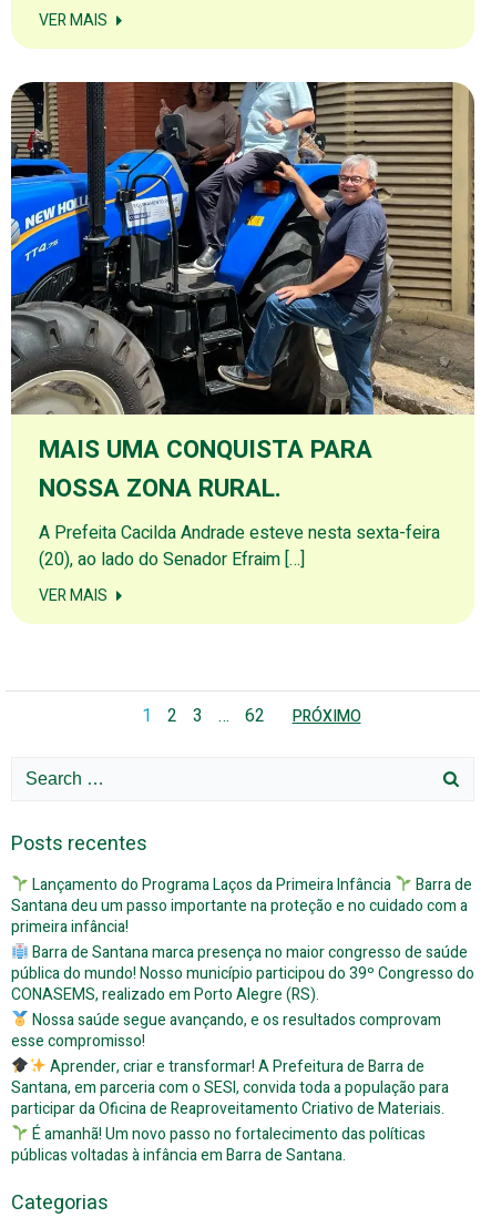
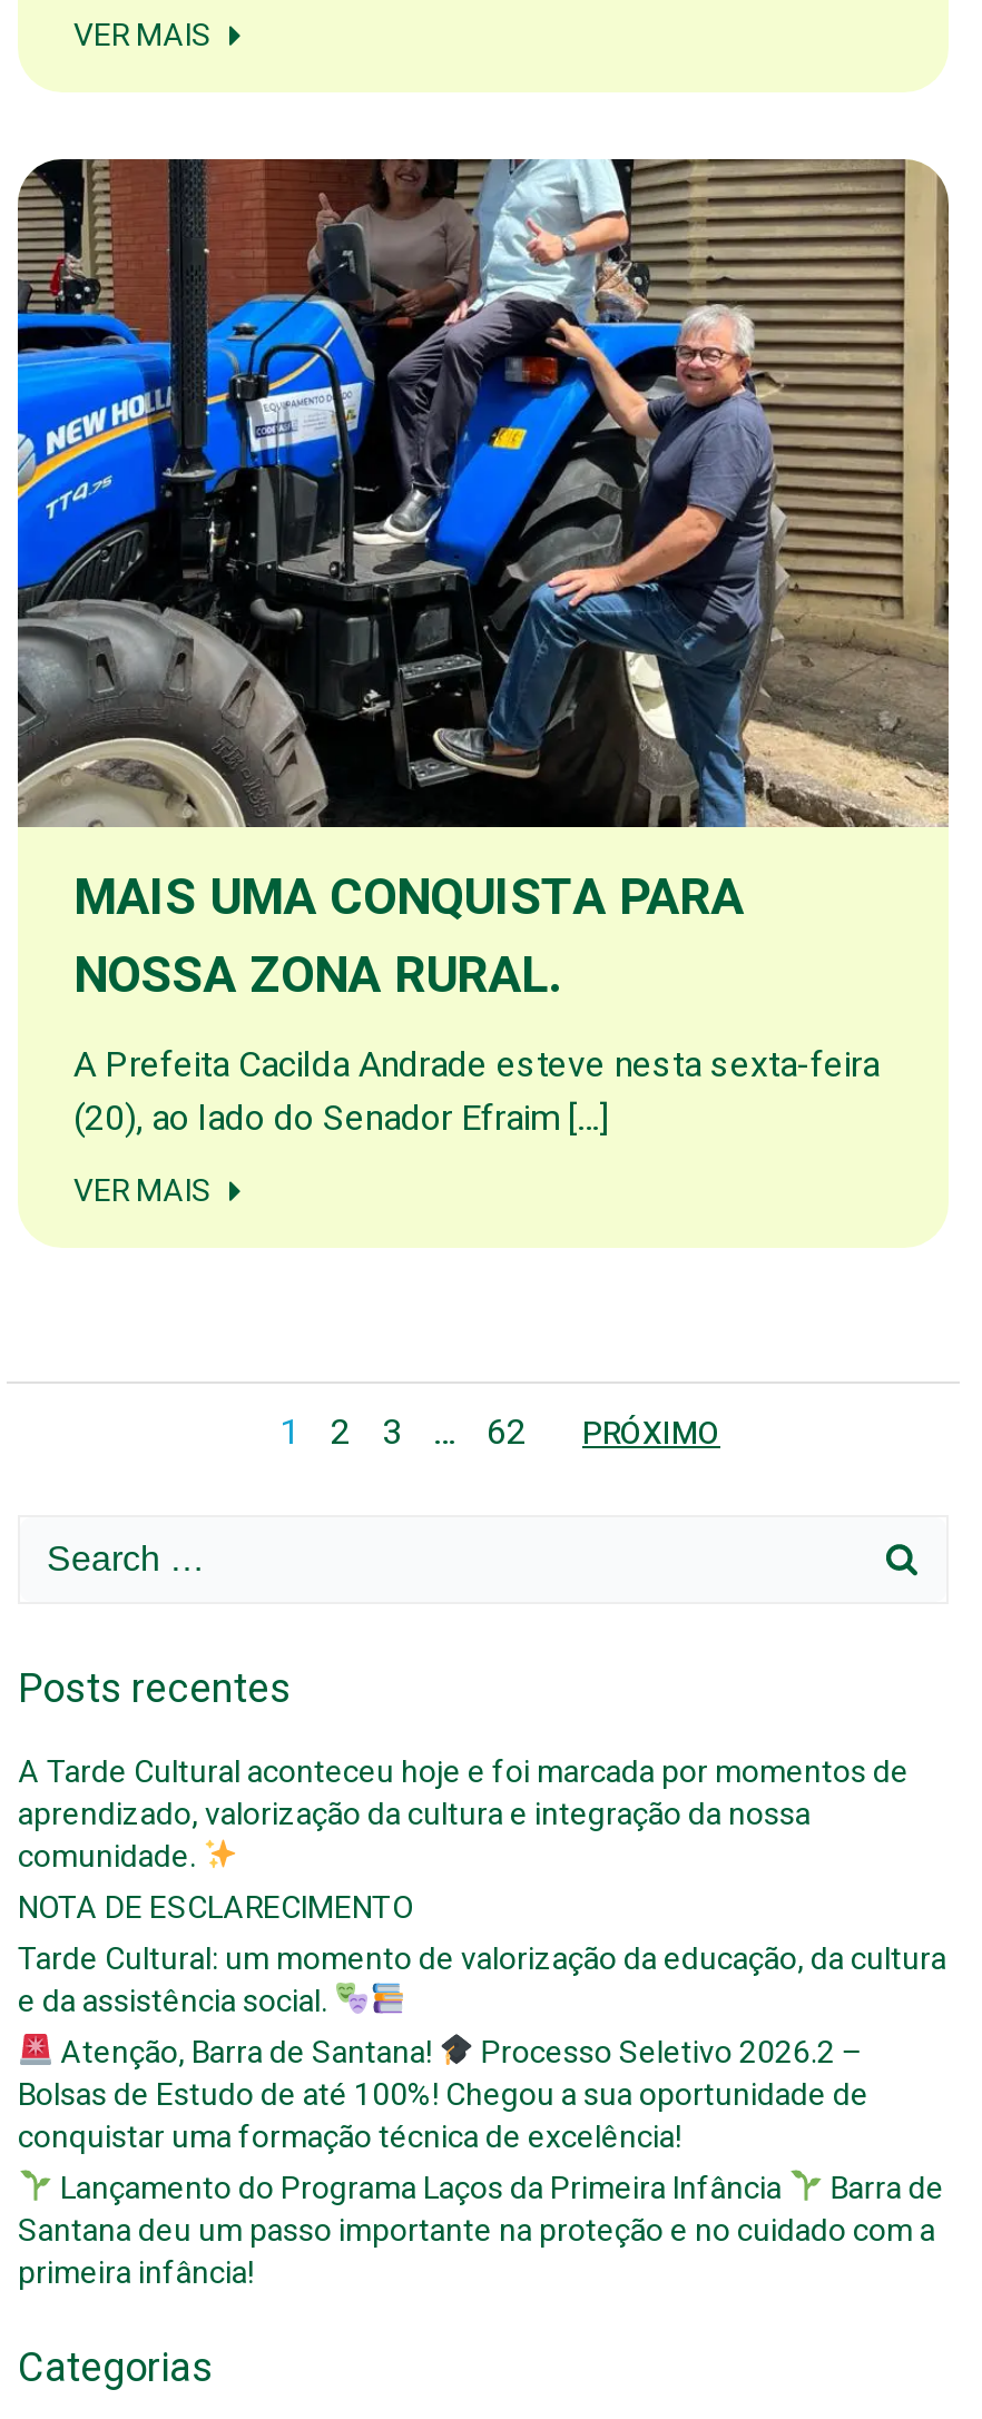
none -> [18,1749,946,2161] A Tarde Cultural aconteceu hoje e foi marcada por momentos de | aprendizado, valorização da cultura e integração da nossa | comunidade. | NOTA DE ESCLARECIMENTO | Tarde Cultural: um momento de valorização da educação, da cultura | e da assistência social. | Atenção, Barra de Santana! | Processo Seletivo 2026.2 – | Bolsas de Estudo de até 100%! Chegou a sua oportunidade de | conquistar uma formação técnica de excelência!
moved [11,873,472,939] -> [18,2165,944,2297]: Lançamento do Programa Laços da Primeira Infância | Barra de | Santana deu um passo importante na proteção e no cuidado com a | primeira infância!
[11,941,474,1167] Barra de Santana marca presença no maior congresso de saúde | pública do mundo! Nosso município participou do 39º Congresso do | CONASEMS, realizado em Porto Alegre (RS). | Nossa saúde segue avançando, e os resultados comprovam | esse compromisso! | Aprender, criar e transformar! A Prefeitura de Barra de | Santana, em parceria com o SESI, convida toda a população para | participar da Oficina de Reaproveitamento Criativo de Materiais. | É amanhã! Um novo passo no fortalecimento das políticas | públicas voltadas à infância em Barra de Santana. -> none

